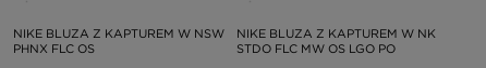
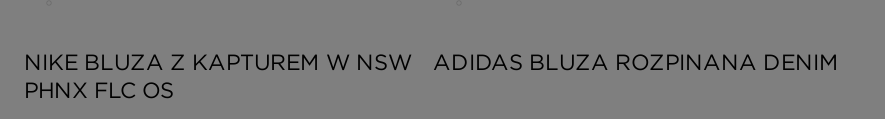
[236,26,435,57] NIKE BLUZA Z KAPTUREM W NK | STDO FLC MW OS LGO PO -> [433,49,839,77] ADIDAS BLUZA ROZPINANA DENIM

